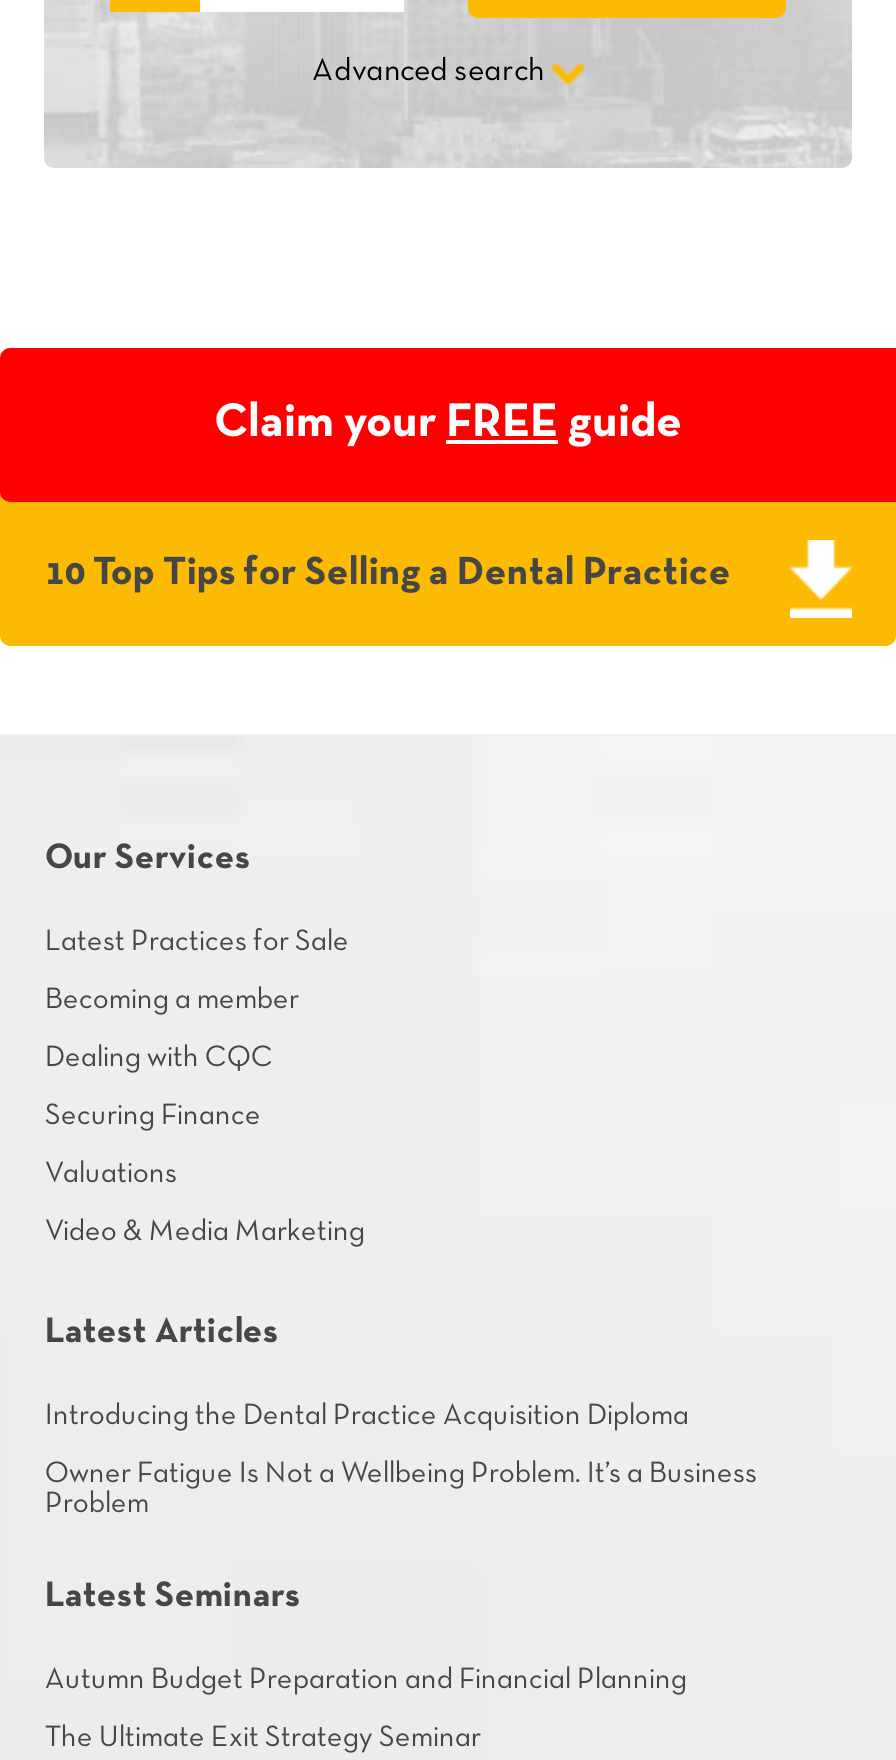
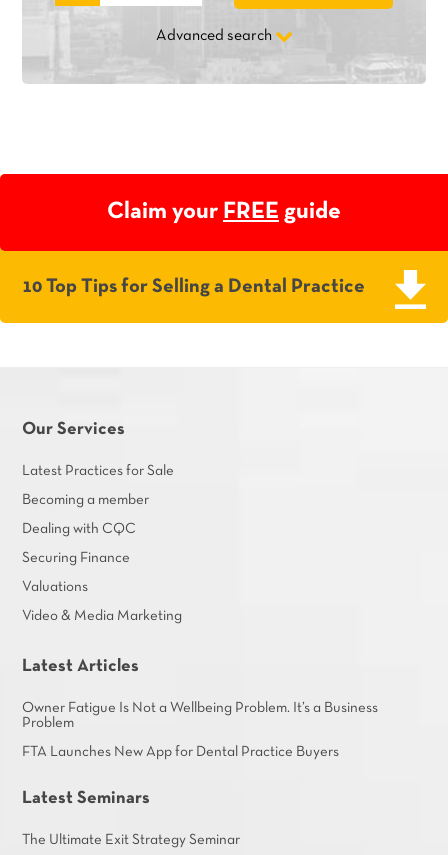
[45,1402,689,1430] Introducing the Dental Practice Acquisition Diploma -> none
none -> [22,745,339,759] FTA Launches New App for Dental Practice Buyers
[45,1666,687,1694] Autumn Budget Preparation and Financial Planning -> none

